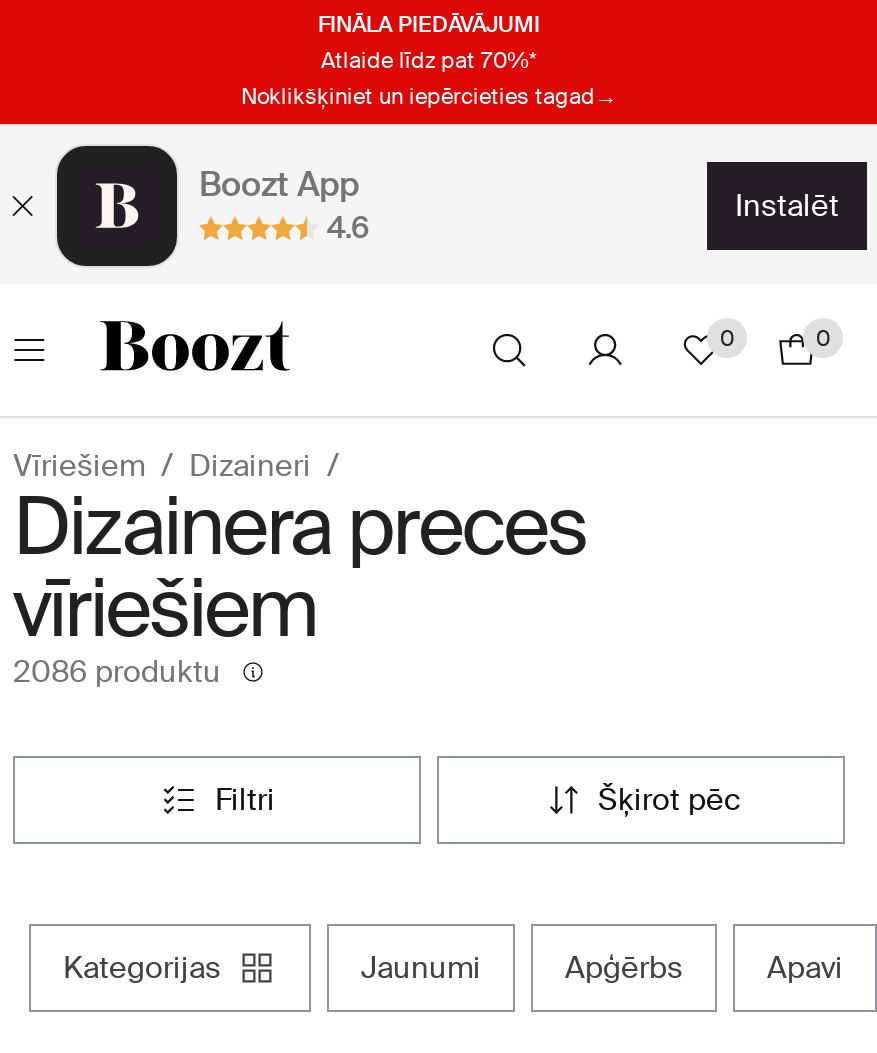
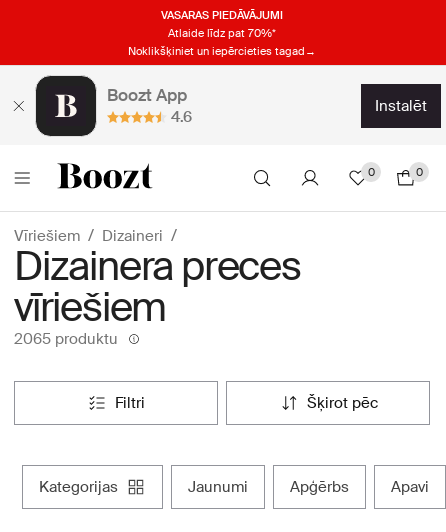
[318,9,540,37] FINĀLA PIEDĀVĀJUMI -> [161,7,283,21] VASARAS PIEDĀVĀJUMI
[13,652,221,692] 2086 produktu -> [14,329,118,349] 2065 produktu

